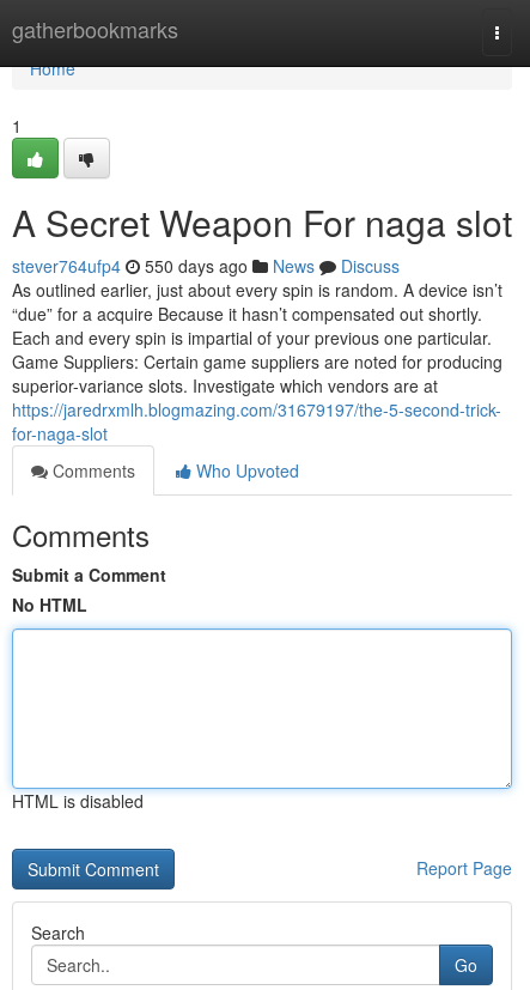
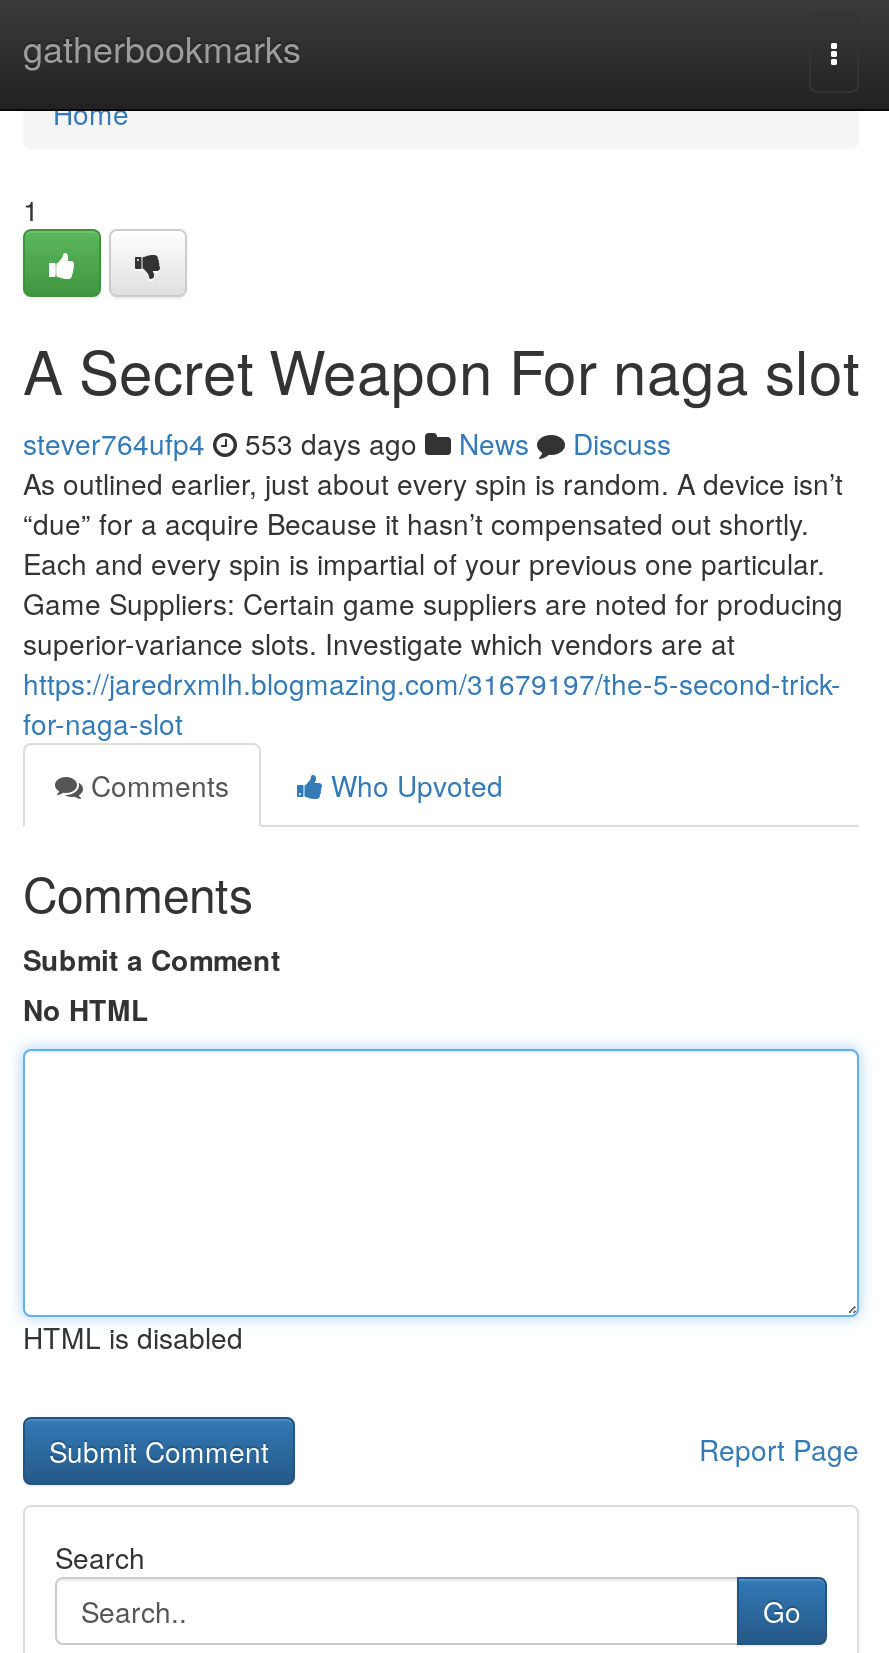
[12,254,400,278] stever764ufp4 550 days ago News Discuss -> [23,423,671,463] stever764ufp4 553 days ago News Discuss

